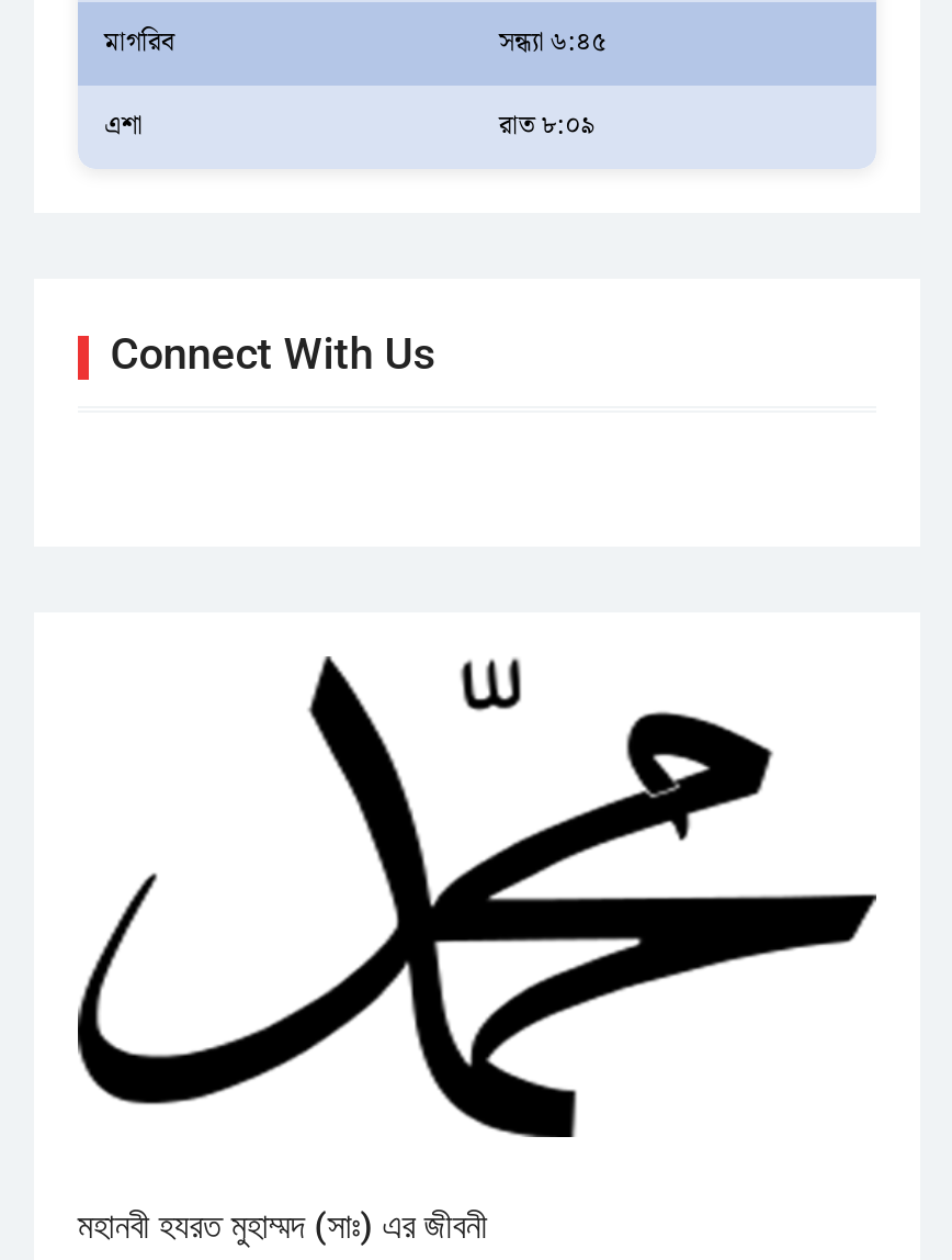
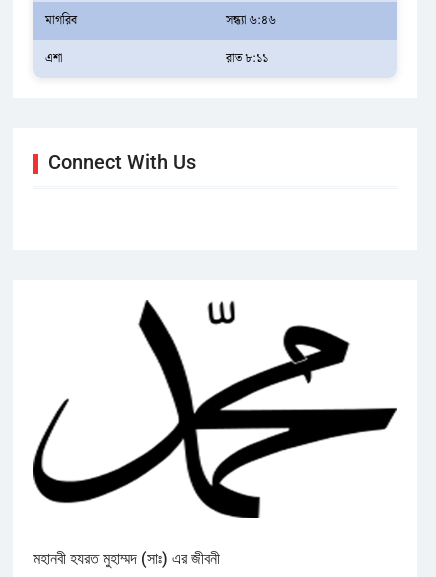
[499,23,607,65] সন্ধ্যা ৬:৪৫ -> [226,11,276,30] সন্ধ্যা ৬:৪৬
[499,107,596,148] রাত ৮:০৯ -> [226,49,268,68] রাত ৮:১১

